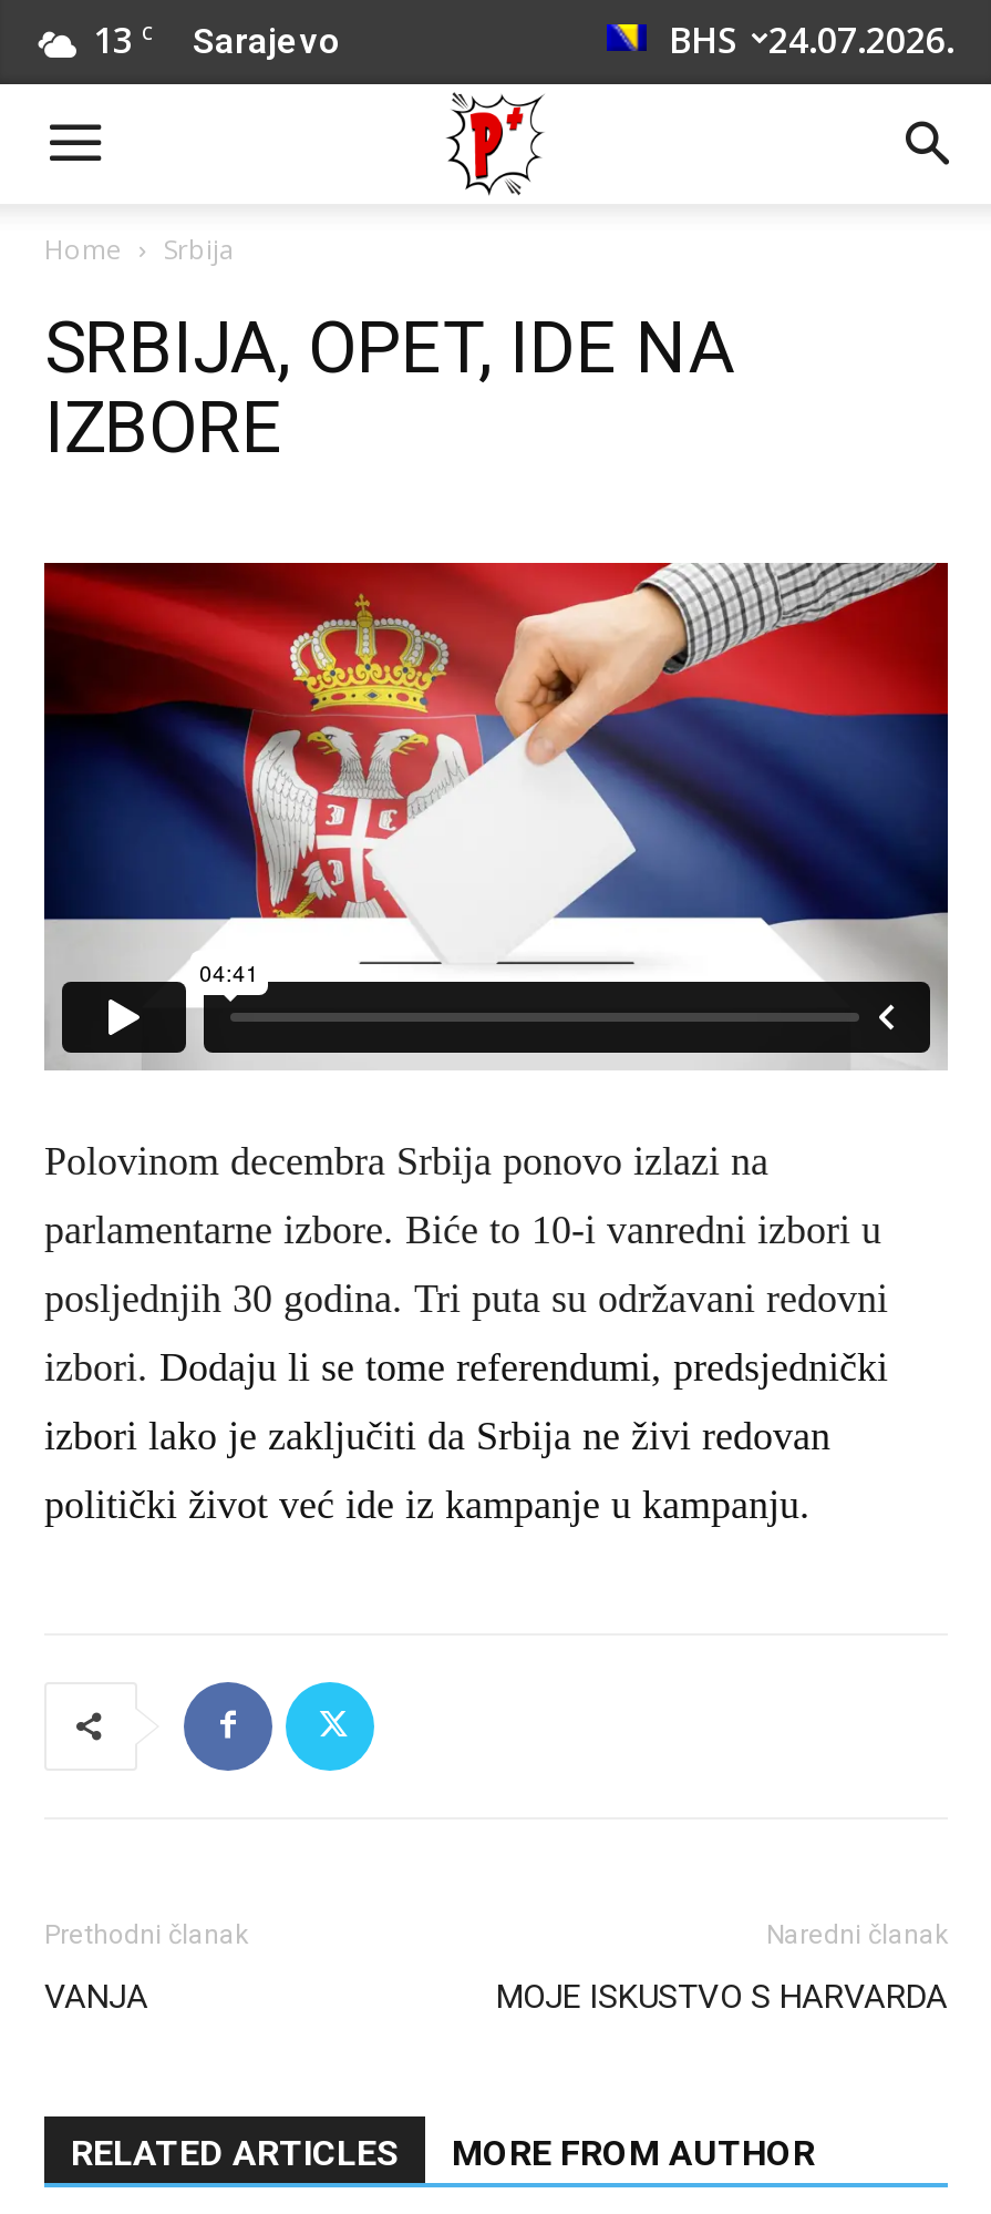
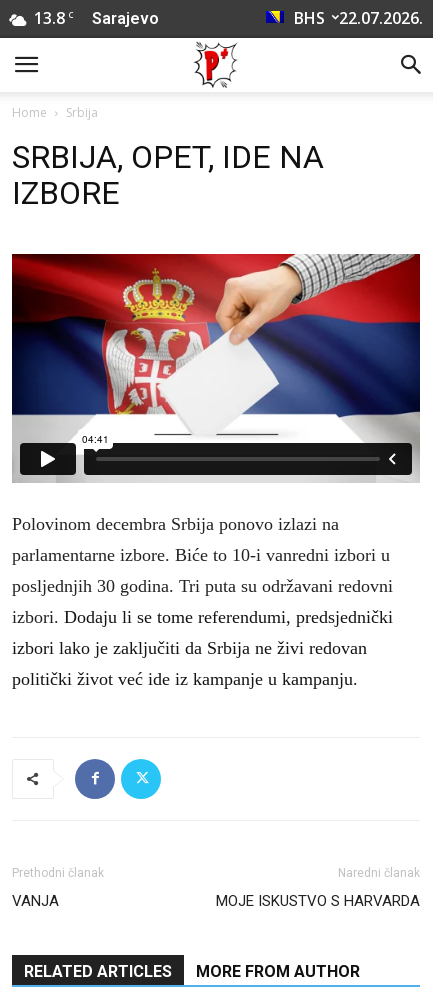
[93,16,341,64] 13 C Sarajevo -> [34,7,159,29] 13.8 C Sarajevo
[669,16,954,64] BHS 24.07.2026. -> [294,7,423,29] BHS 22.07.2026.

